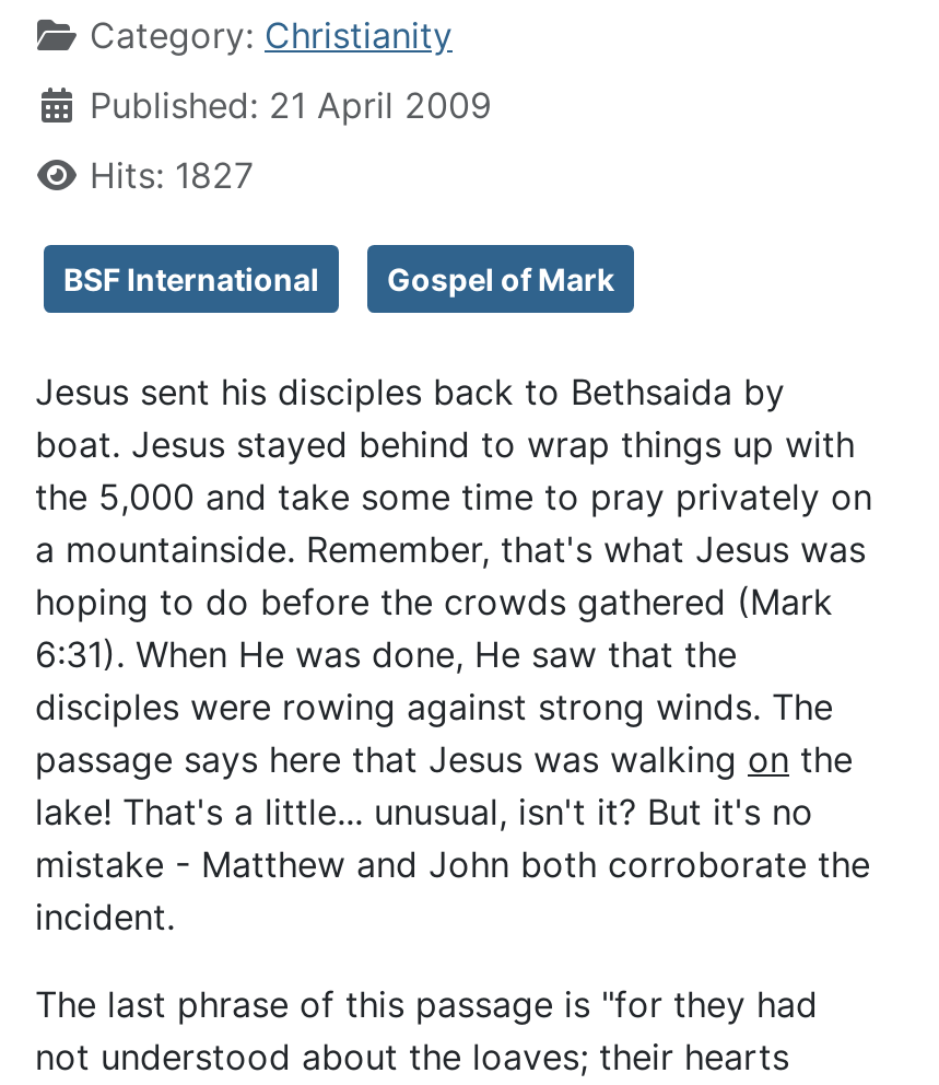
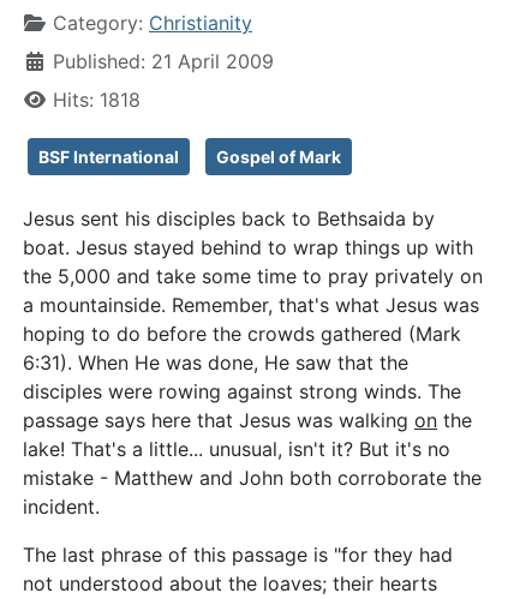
[90,153,254,197] Hits: 1827 -> [53,88,141,112] Hits: 1818

